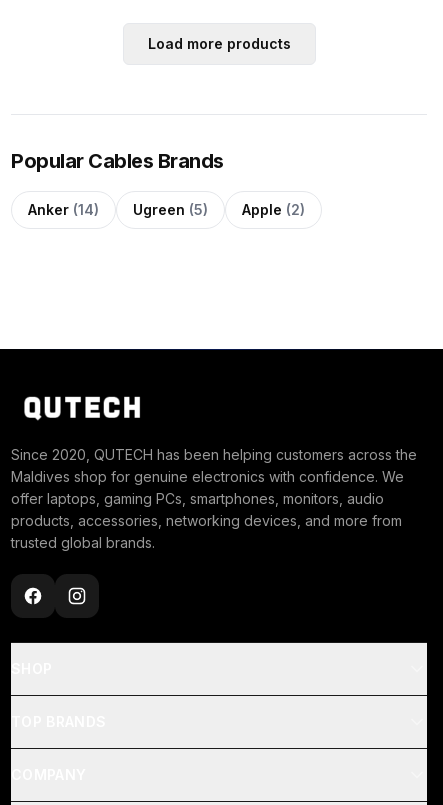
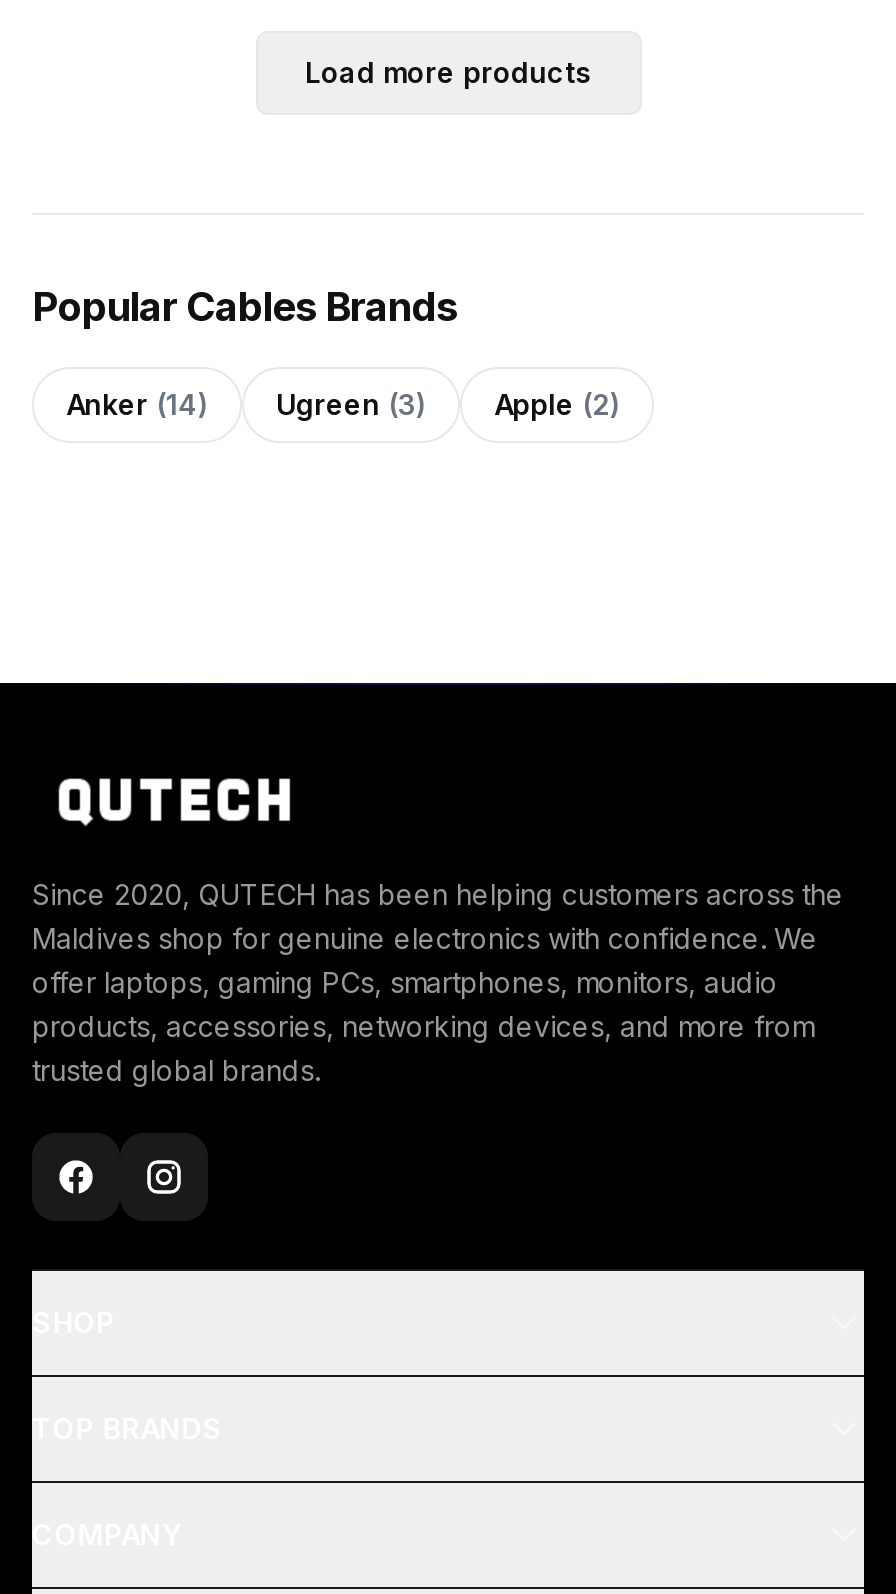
[28,201,305,218] Anker (14) Ugreen (5) Apple (2) -> [66,387,620,421] Anker (14) Ugreen (3) Apple (2)

